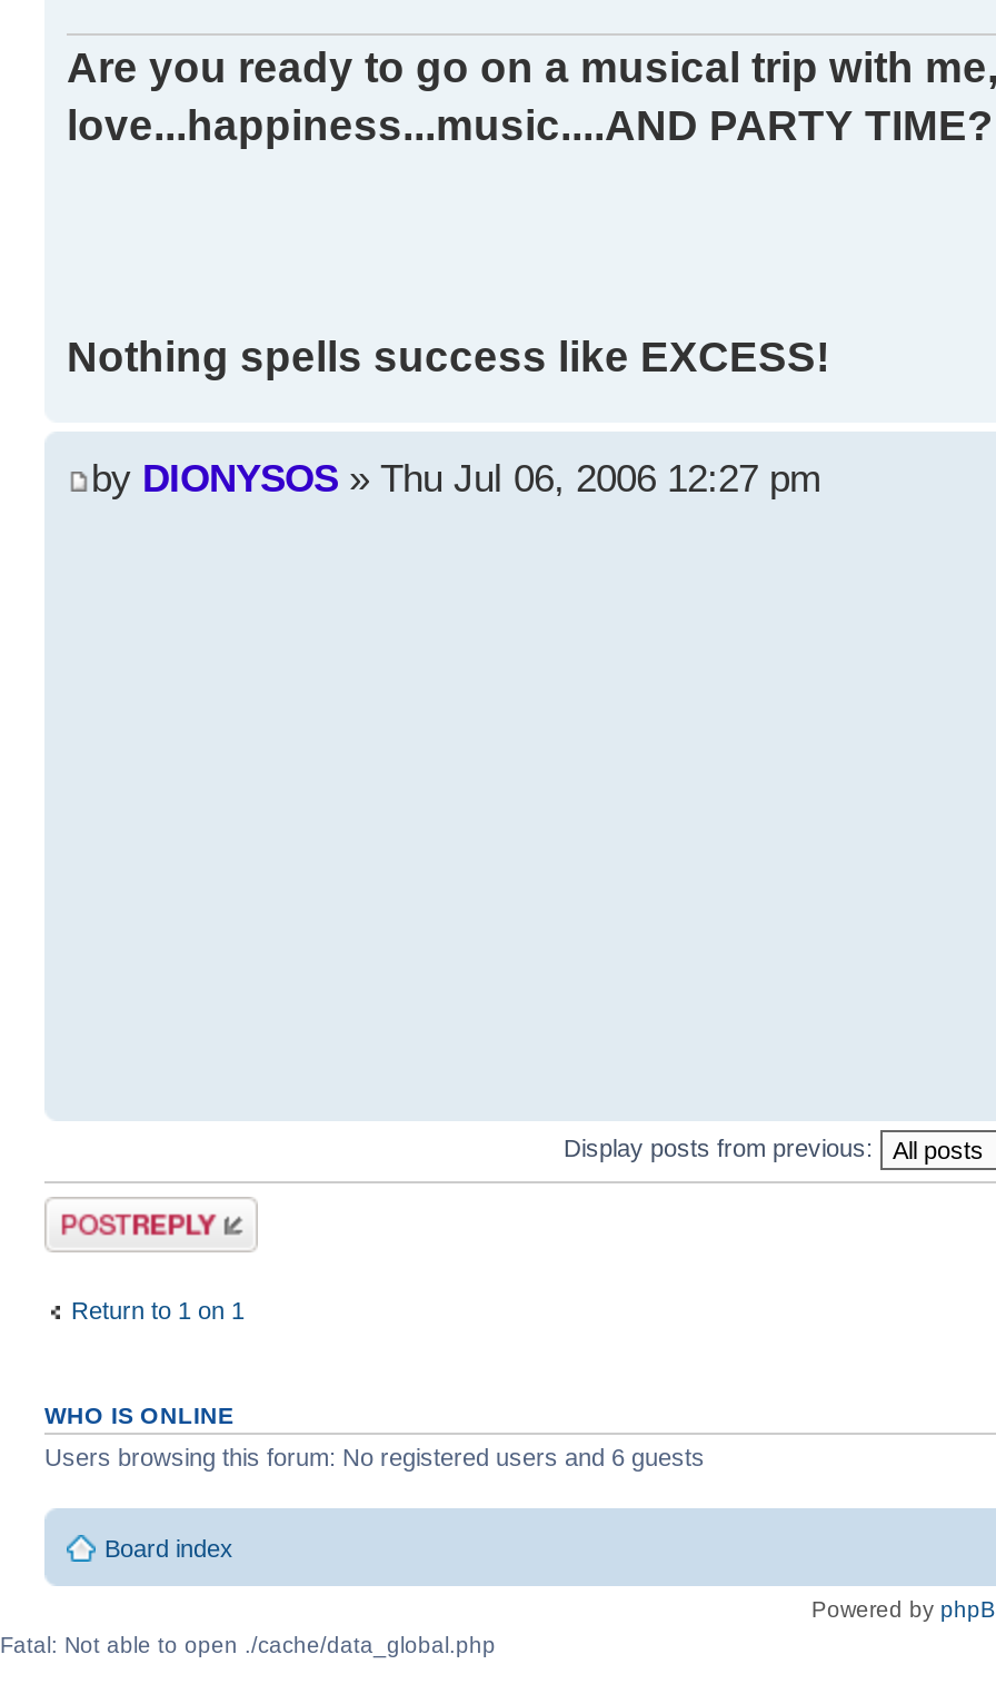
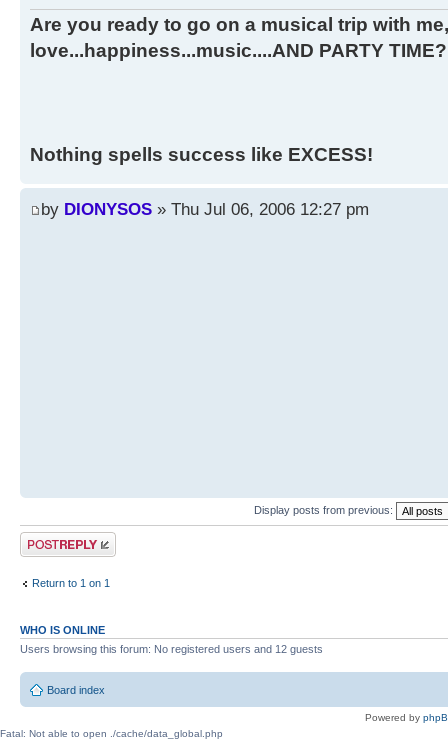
[44,1443,705,1470] Users browsing this forum: No registered users and 6 guests -> [20,643,323,655] Users browsing this forum: No registered users and 12 guests

